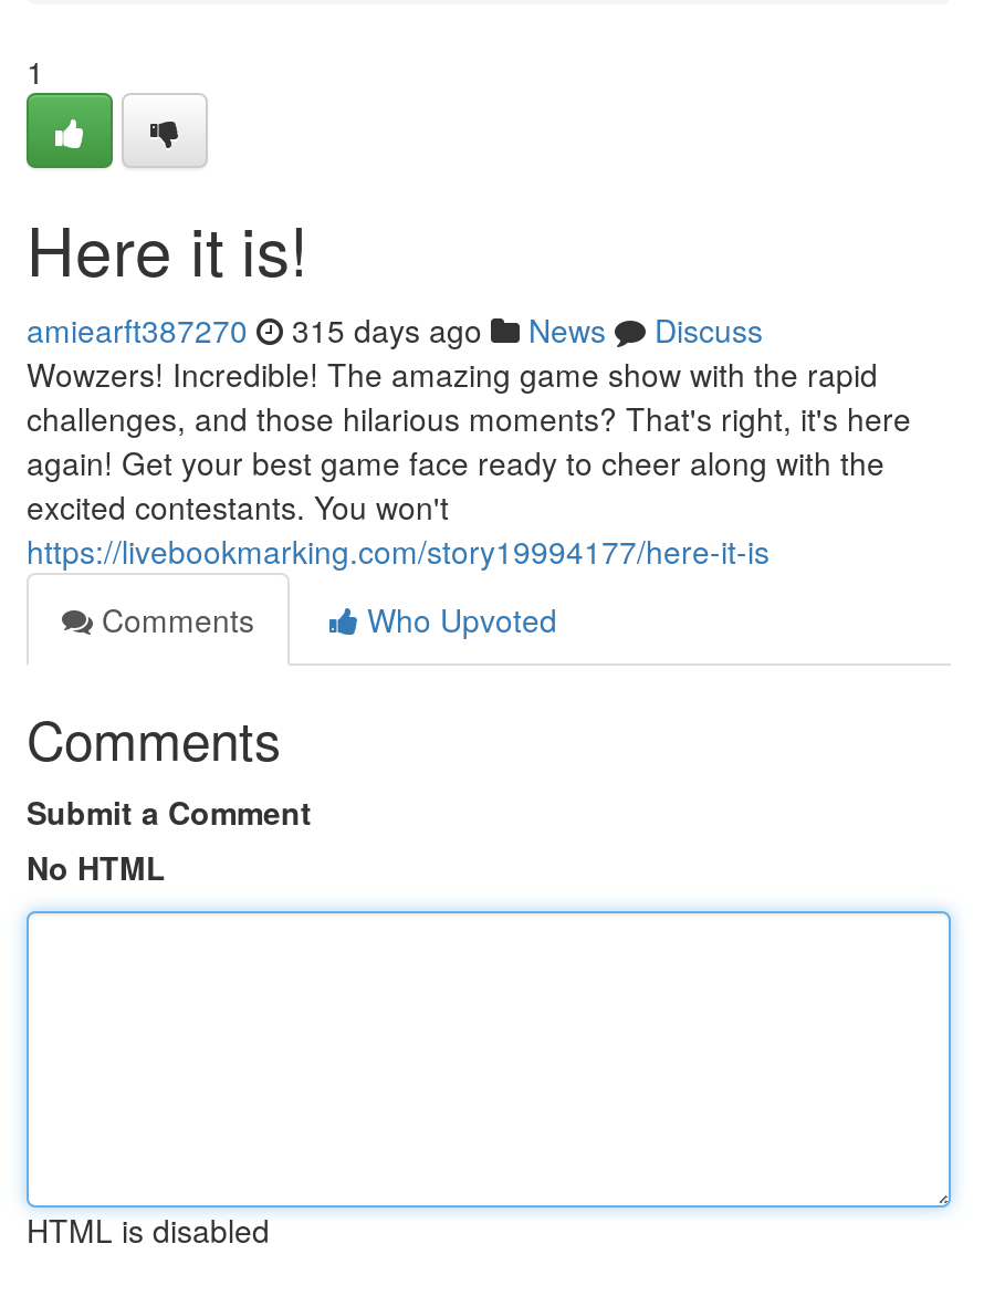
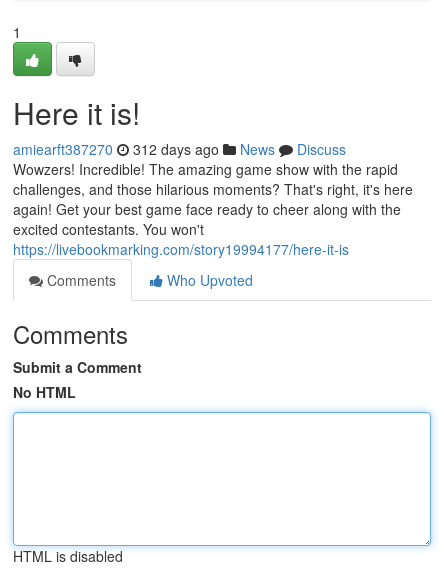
[27,307,763,352] amiearft387270 315 days ago News Discuss -> [13,139,346,159] amiearft387270 312 days ago News Discuss

